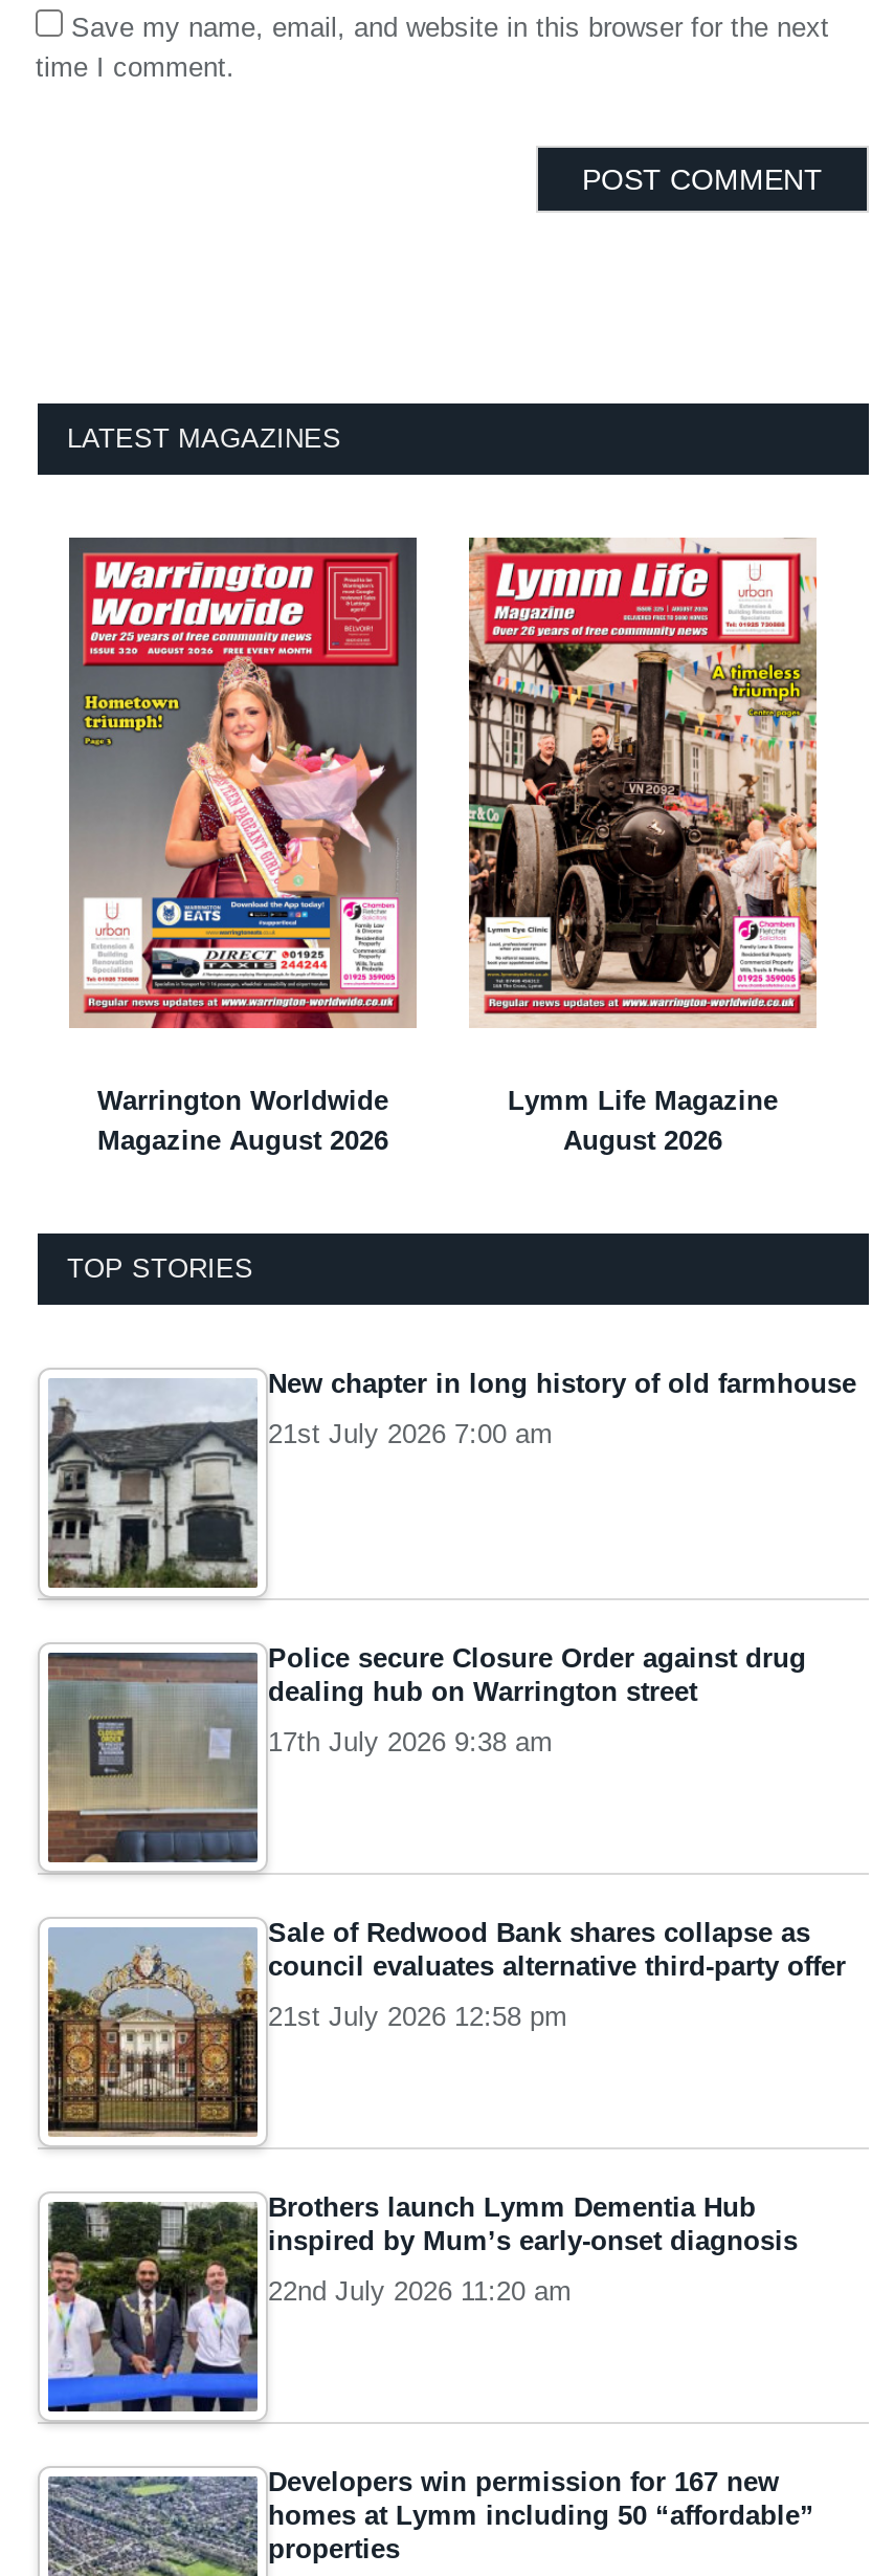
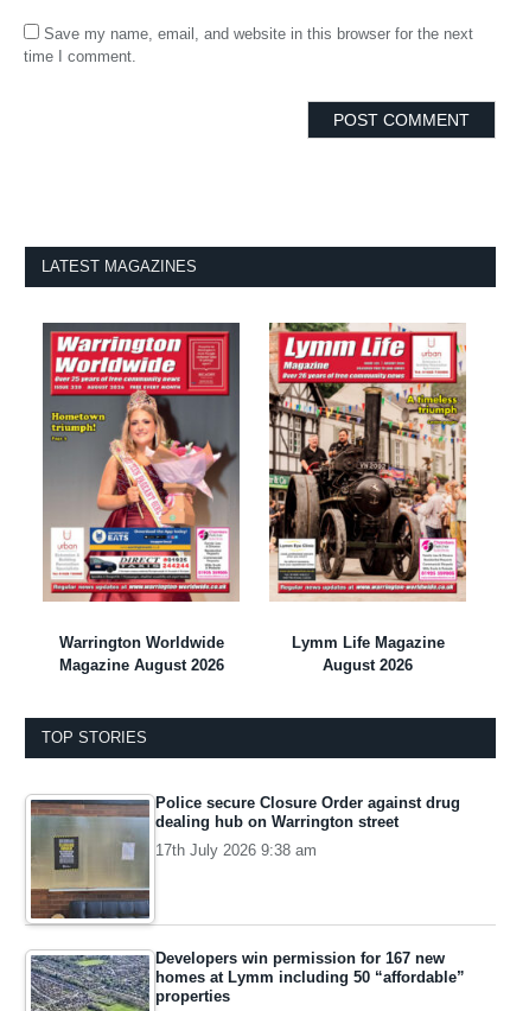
[48,1369,856,1588] [image] | New chapter in long history of old farmhouse | 21st July 2026 7:00 am -> none
[46,1918,846,2149] [image] | Sale of Redwood Bank shares collapse as | council evaluates alternative third-party offer | 21st July 2026 12:58 pm -> none
[46,2192,798,2414] [image] | Brothers launch Lymm Dementia Hub | inspired by Mum’s early-onset diagnosis | 22nd July 2026 11:20 am -> none

